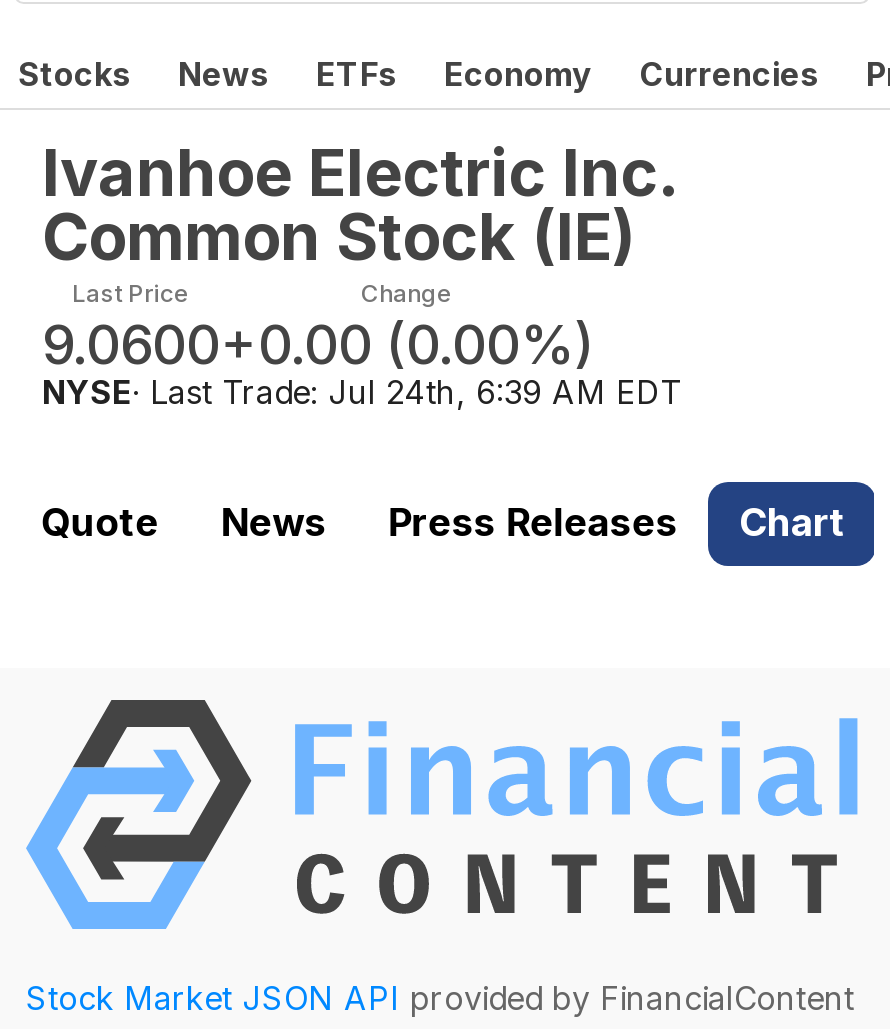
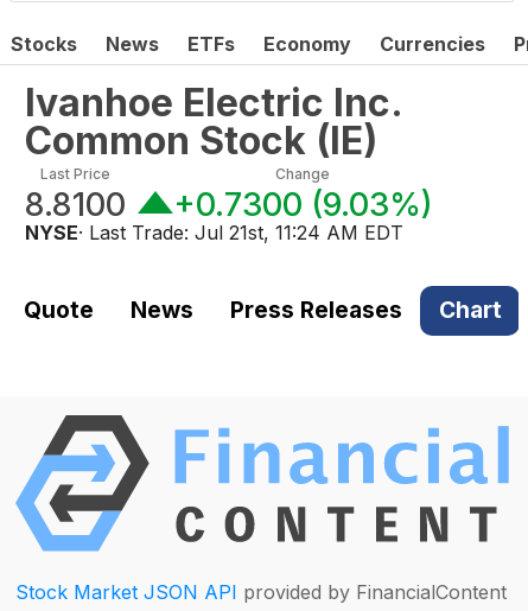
[42,311,220,377] 9.0600 -> [25,185,126,224] 8.8100
[220,311,594,377] +0.00 (0.00%) -> [173,185,433,224] +0.7300 (9.03%)
[42,371,682,411] NYSE · Last Trade: Jul 24th, 6:39 AM EDT -> [25,220,403,244] NYSE · Last Trade: Jul 21st, 11:24 AM EDT

